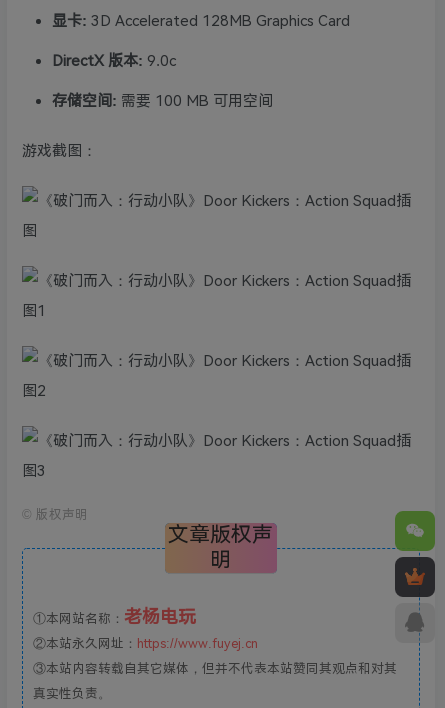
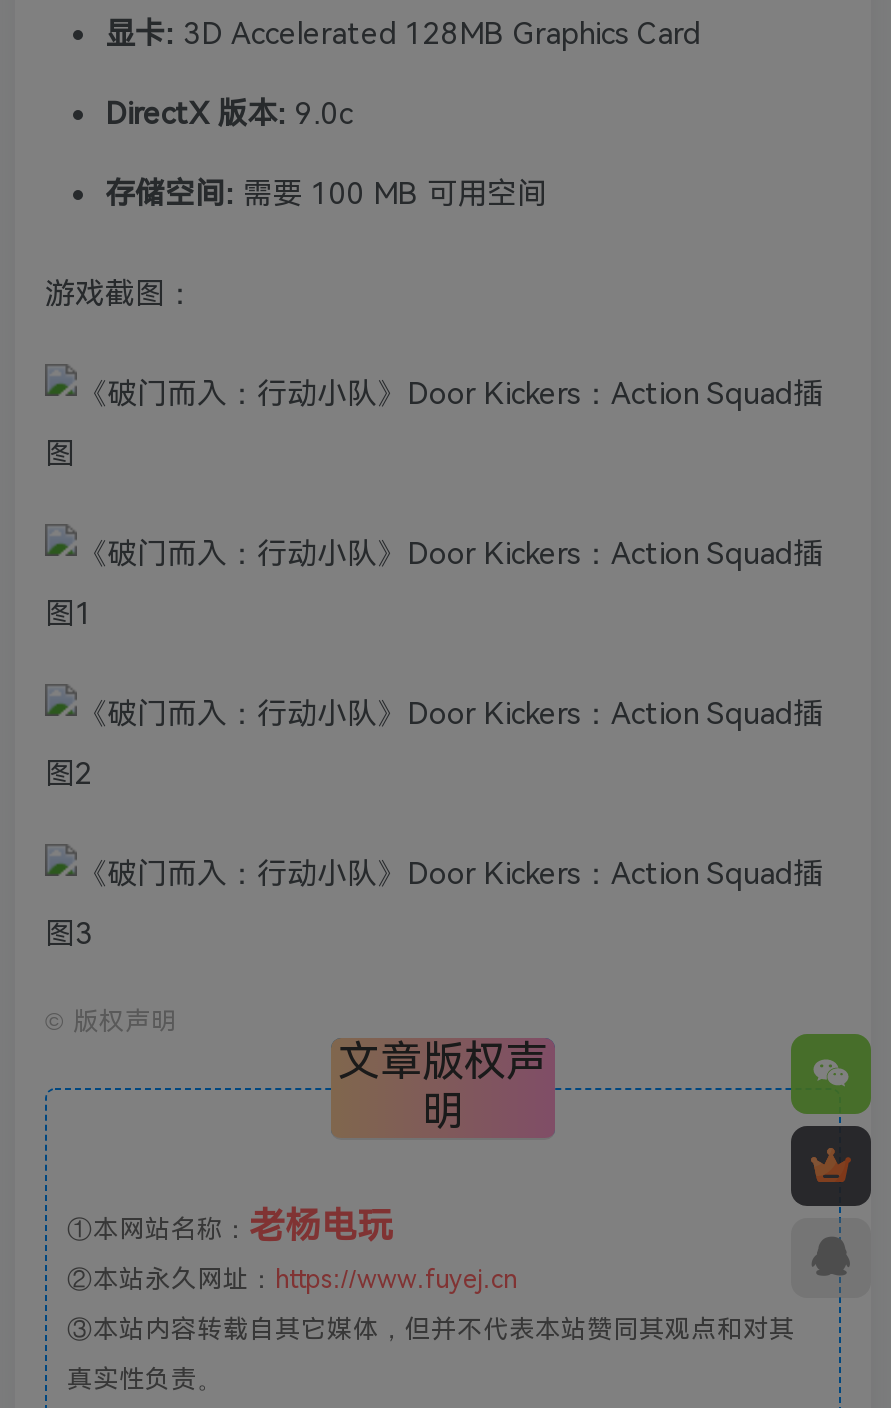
[394,510,436,650] [image] -> [789,1014,873,1294] [image]

